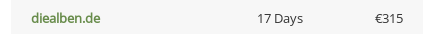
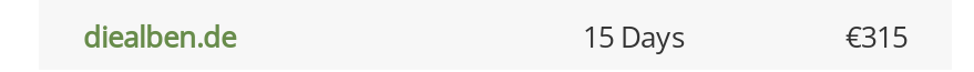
[256,8,302,26] 17 Days -> [583,16,685,55] 15 Days

